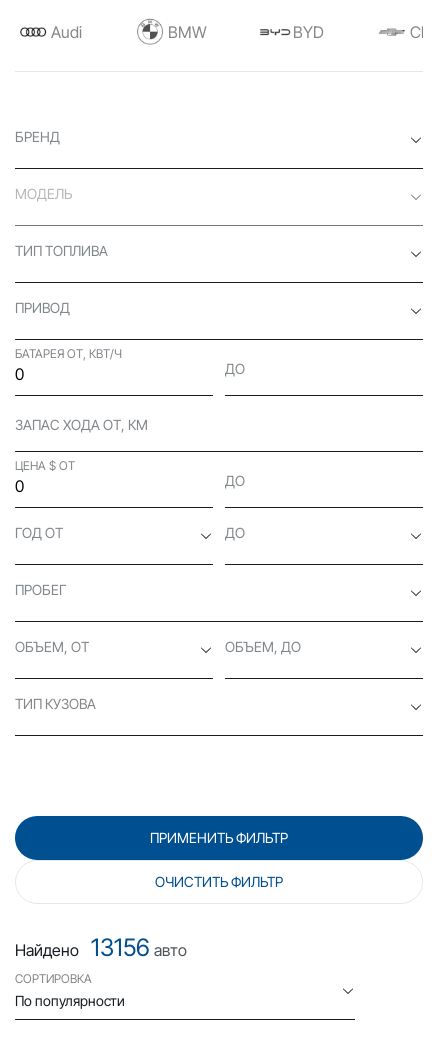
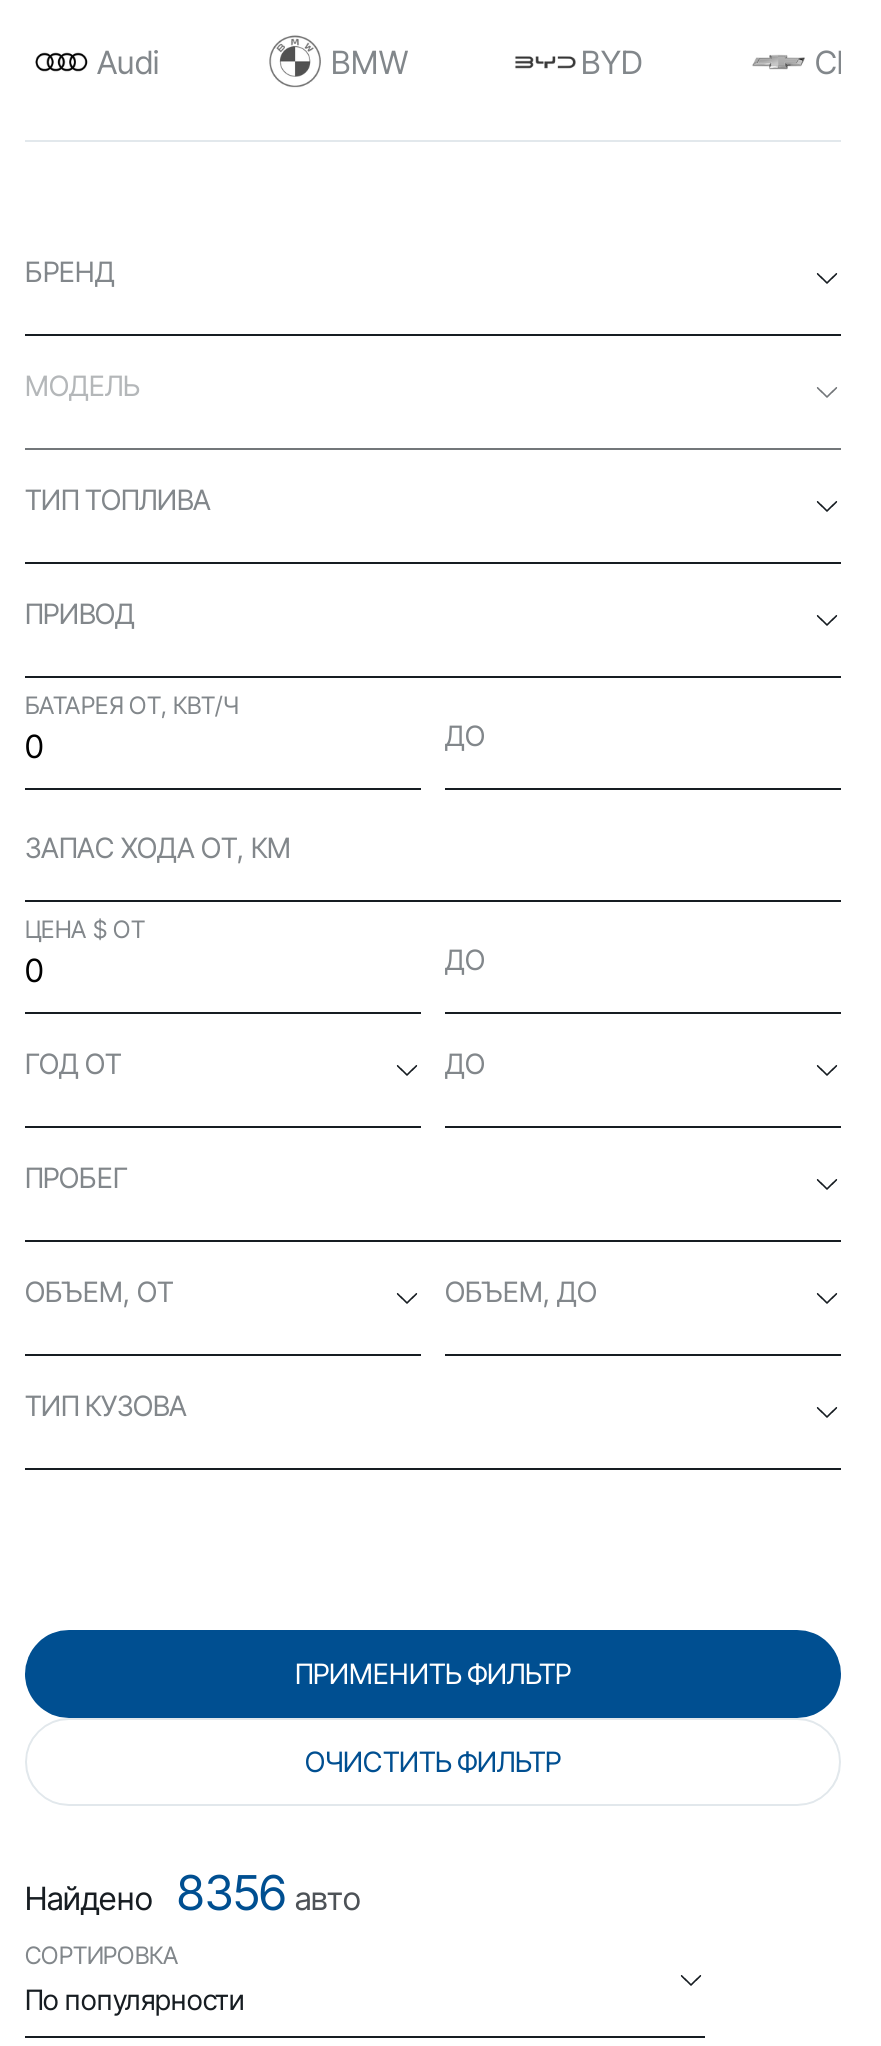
[15,933,187,962] Найдено 13156 авто -> [25,1864,361,1922] Найдено 8356 авто

